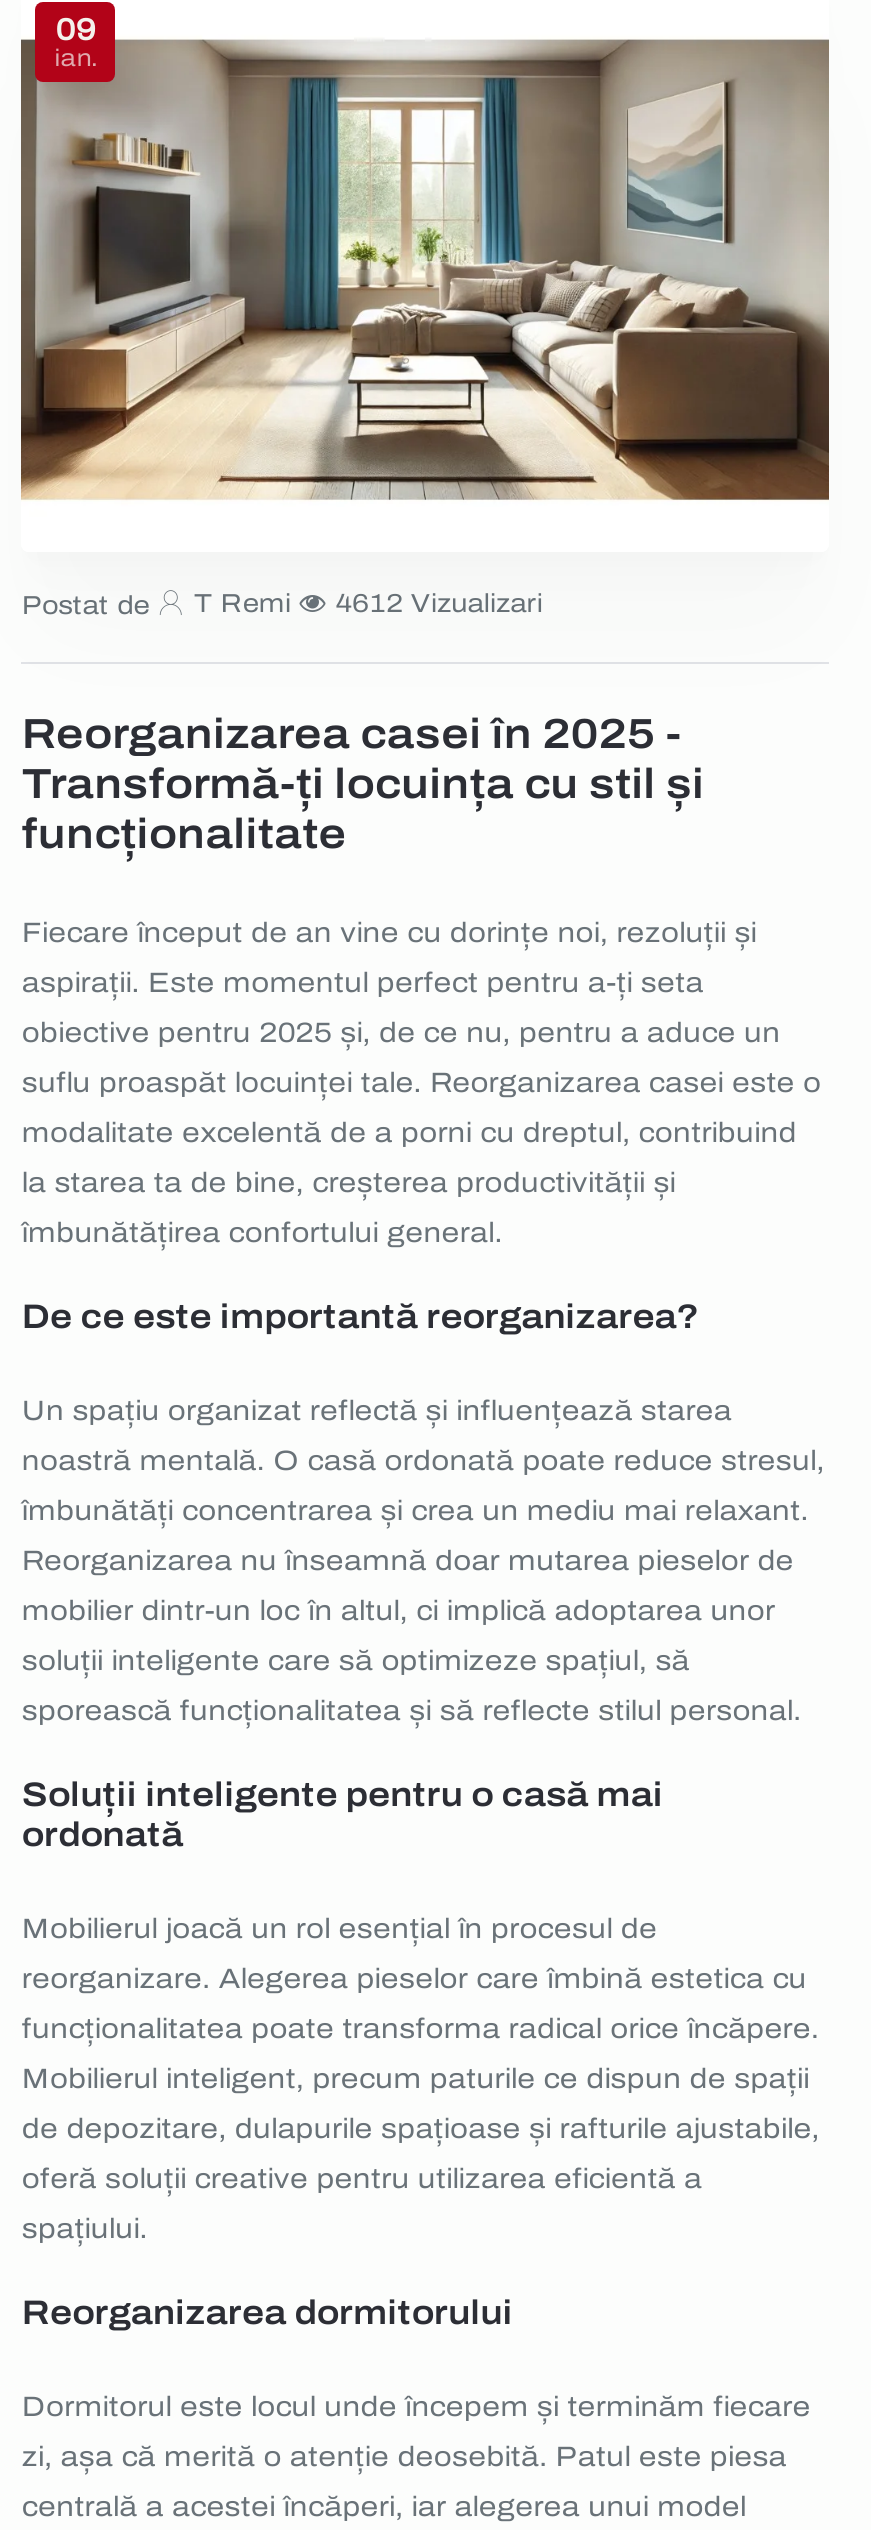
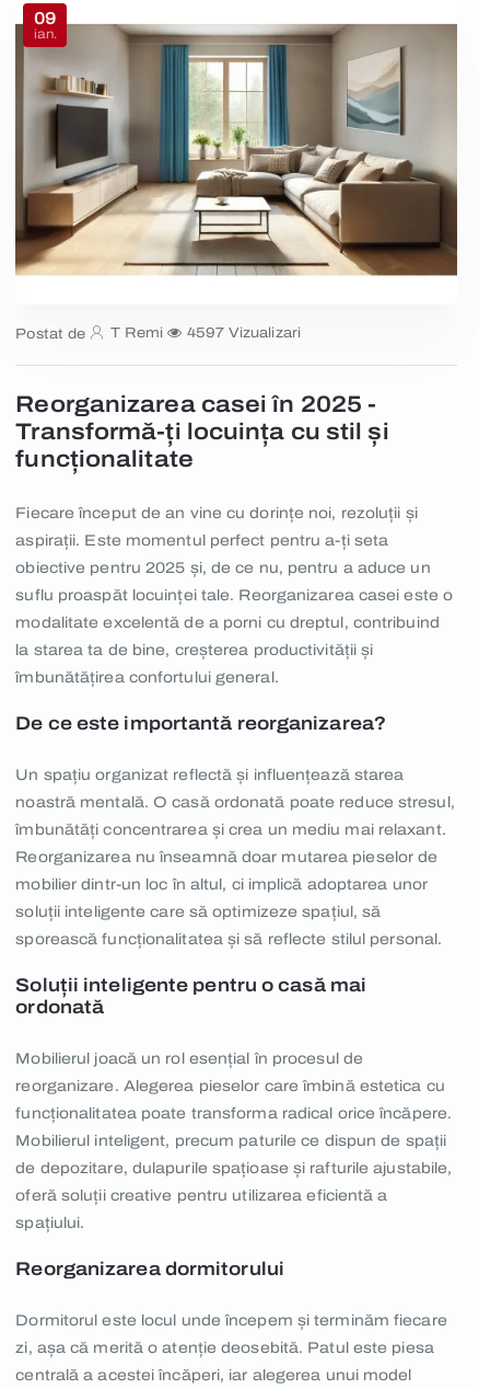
[22,590,543,620] Postat de T Remi 4612 Vizualizari -> [16,325,301,342] Postat de T Remi 4597 Vizualizari

